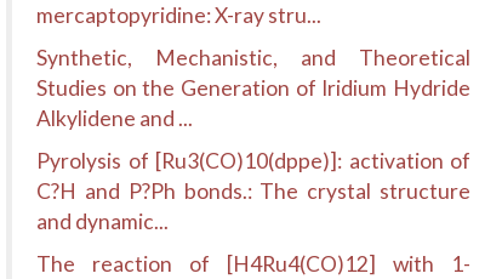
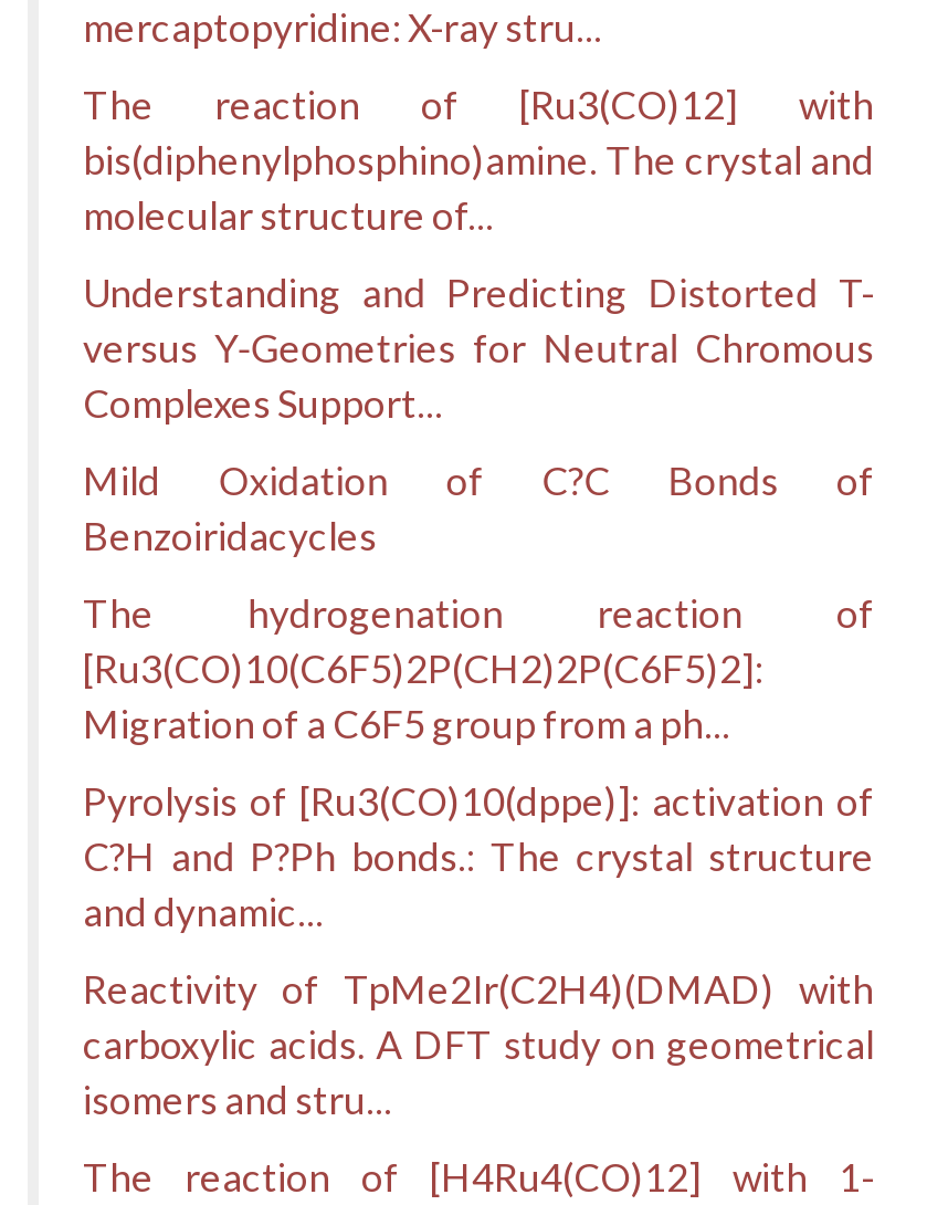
[36,45,470,131] Synthetic, Mechanistic, and Theoretical | Studies on the Generation of Iridium Hydride | Alkylidene and ... -> [83,82,874,747] The reaction of [Ru3(CO)12] with | bis(diphenylphosphino)amine. The crystal and | molecular structure of... | Understanding and Predicting Distorted T- | versus Y-Geometries for Neutral Chromous | Complexes Support... | Mild Oxidation of C?C Bonds of | Benzoiridacycles | The hydrogenation reaction of | [Ru3(CO)10(C6F5)2P(CH2)2P(C6F5)2]: | Migration of a C6F5 group from a ph...
none -> [83,966,874,1123] Reactivity of TpMe2Ir(C2H4)(DMAD) with | carboxylic acids. A DFT study on geometrical | isomers and stru...

